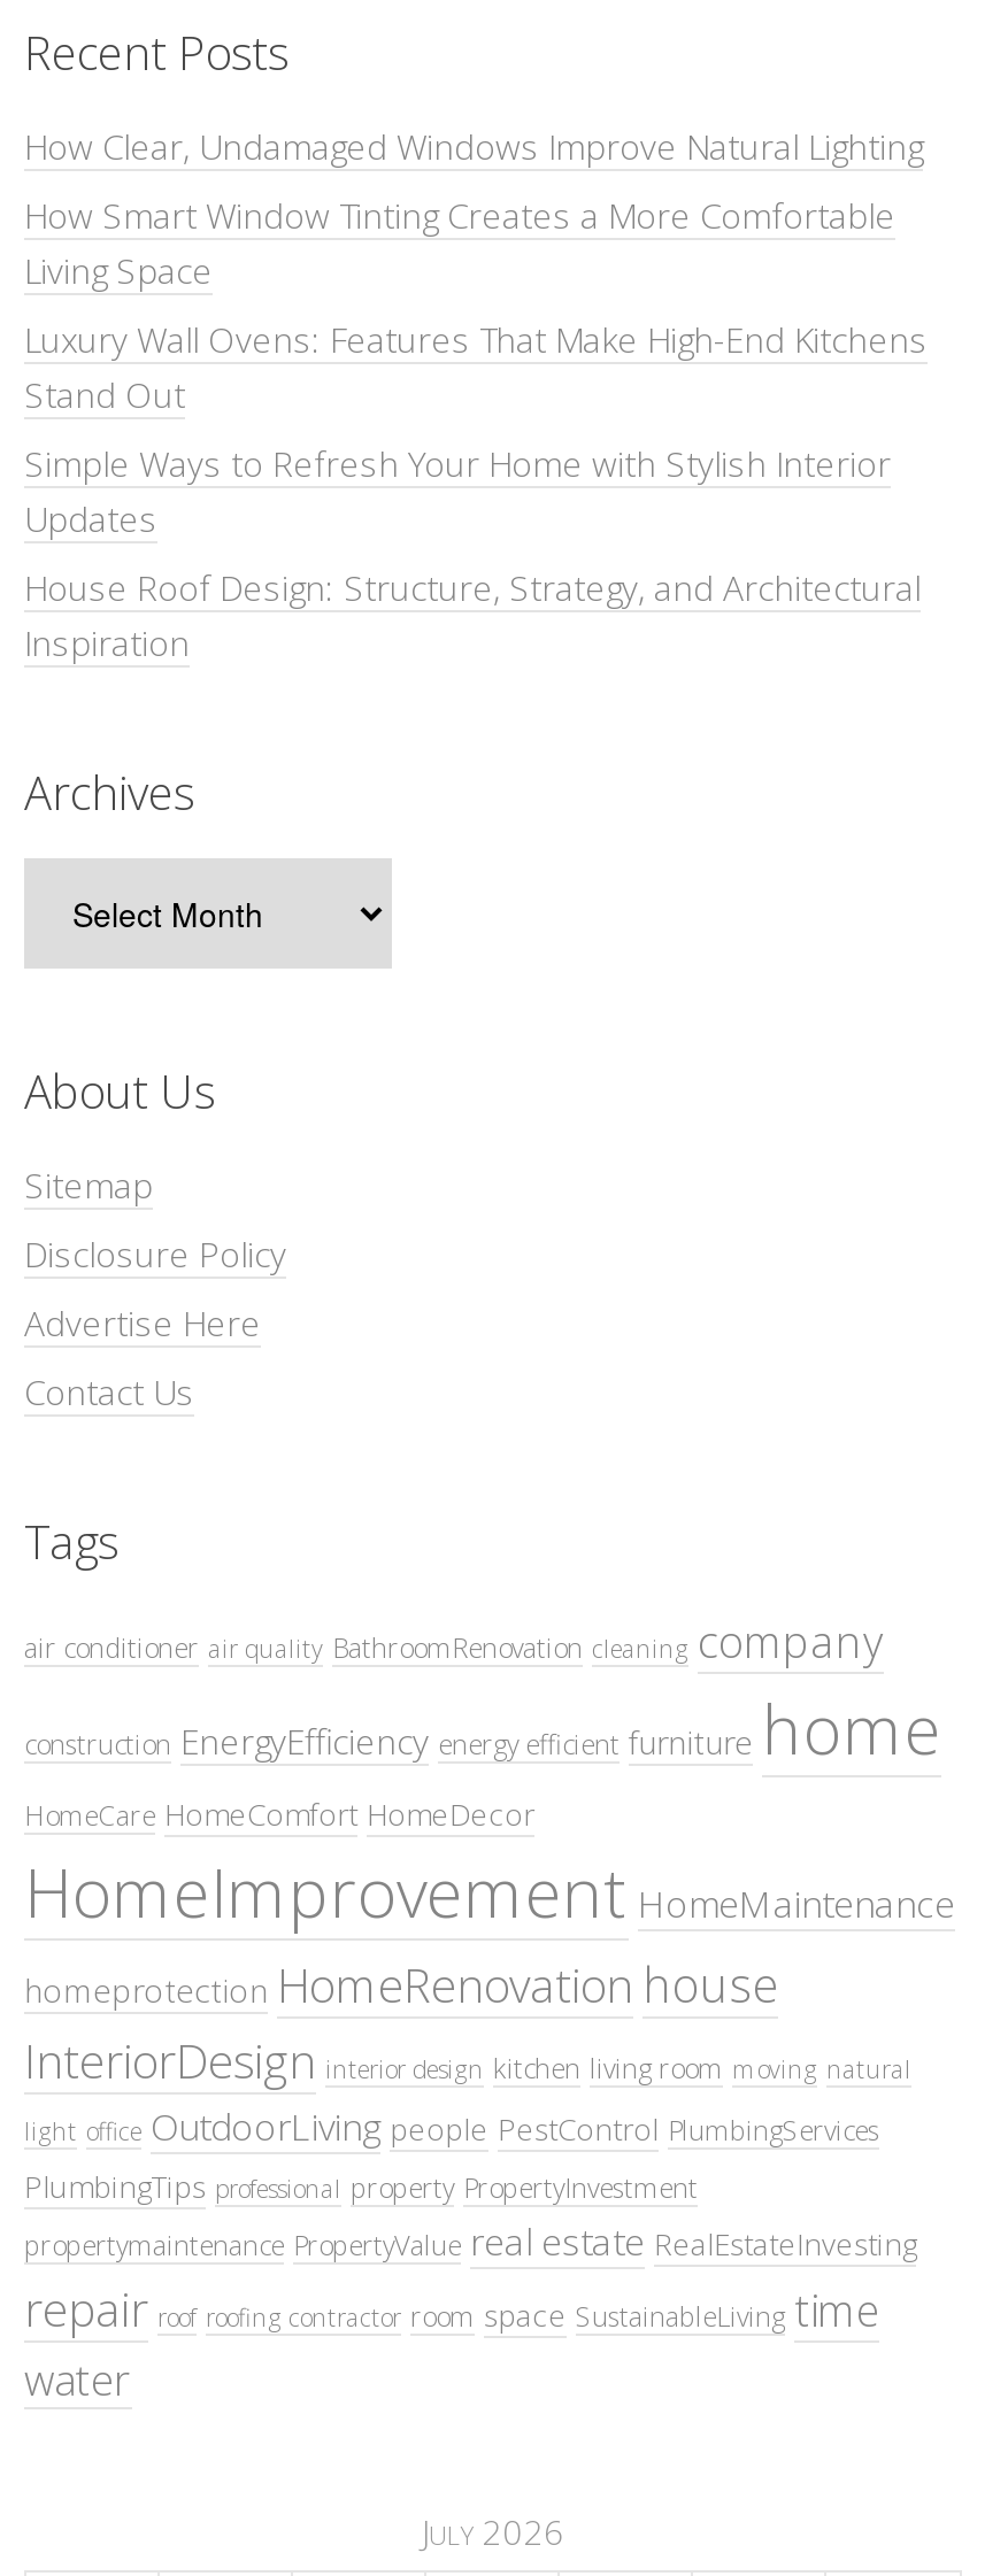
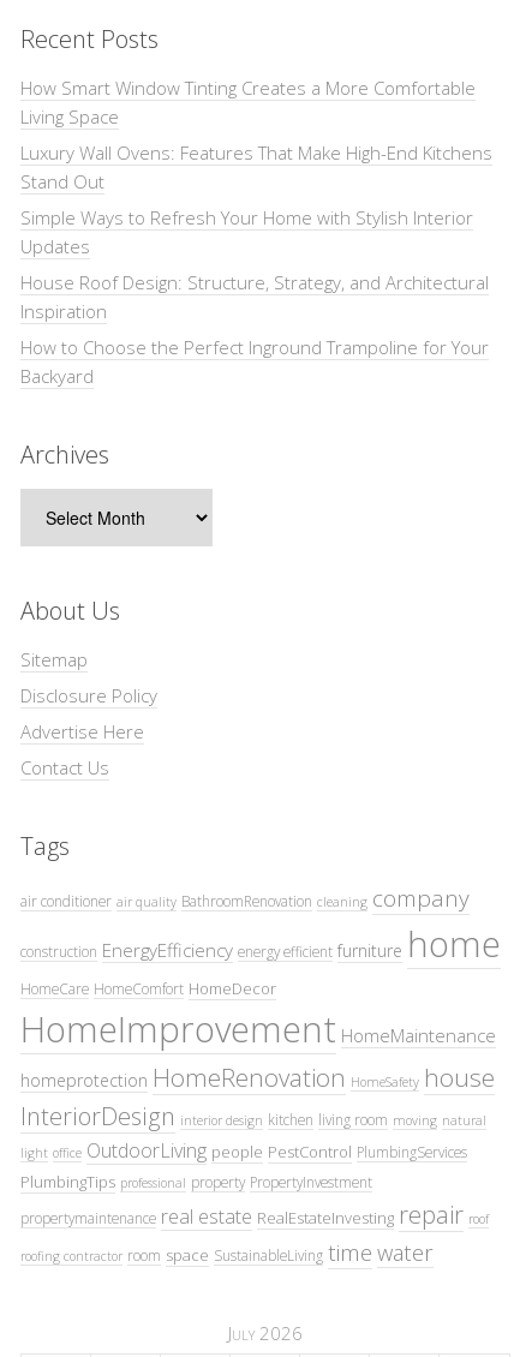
[24,122,923,168] How Clear, Undamaged Windows Improve Natural Lighting -> none
moved [24,191,928,664] -> [20,75,492,323]: How Smart Window Tinting Creates a More Comfortable | Living Space | Luxury Wall Ovens: Features That Make High-End Kitchens | Stand Out | Simple Ways to Refresh Your Home with Stylish Interior | Updates | House Roof Design: Structure, Strategy, and Architectural | Inspiration
none -> [20,335,489,387] How to Choose the Perfect Inground Trampoline for Your | Backyard
moved [24,761,955,1937] -> [20,438,496,1053]: Archives | About Us | Sitemap | ... | HomeCare HomeComfort HomeDecor | HomeImprovement HomeMaintenance
[24,1951,778,2016] homeprotection HomeRenovation house -> [20,1060,495,1094] homeprotection HomeRenovation HomeSafety house
moved [24,2027,911,2206] -> [20,1100,486,1192]: InteriorDesign interior design kitchen living room moving natural | light office OutdoorLiving people PestControl PlumbingServices | PlumbingTips professional property PropertyInvestment
[24,2215,916,2406] propertymaintenance PropertyValue real estate RealEstateInvesting | repair roof roofing contractor room space SustainableLiving time | water -> [20,1197,489,1268] propertymaintenance real estate RealEstateInvesting repair roof | roofing contractor room space SustainableLiving time water

